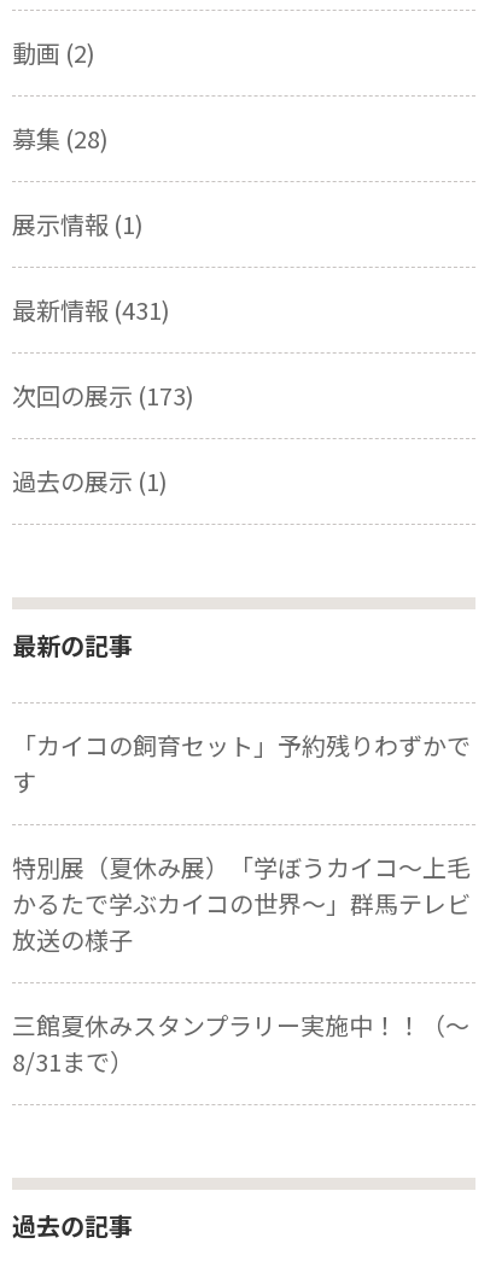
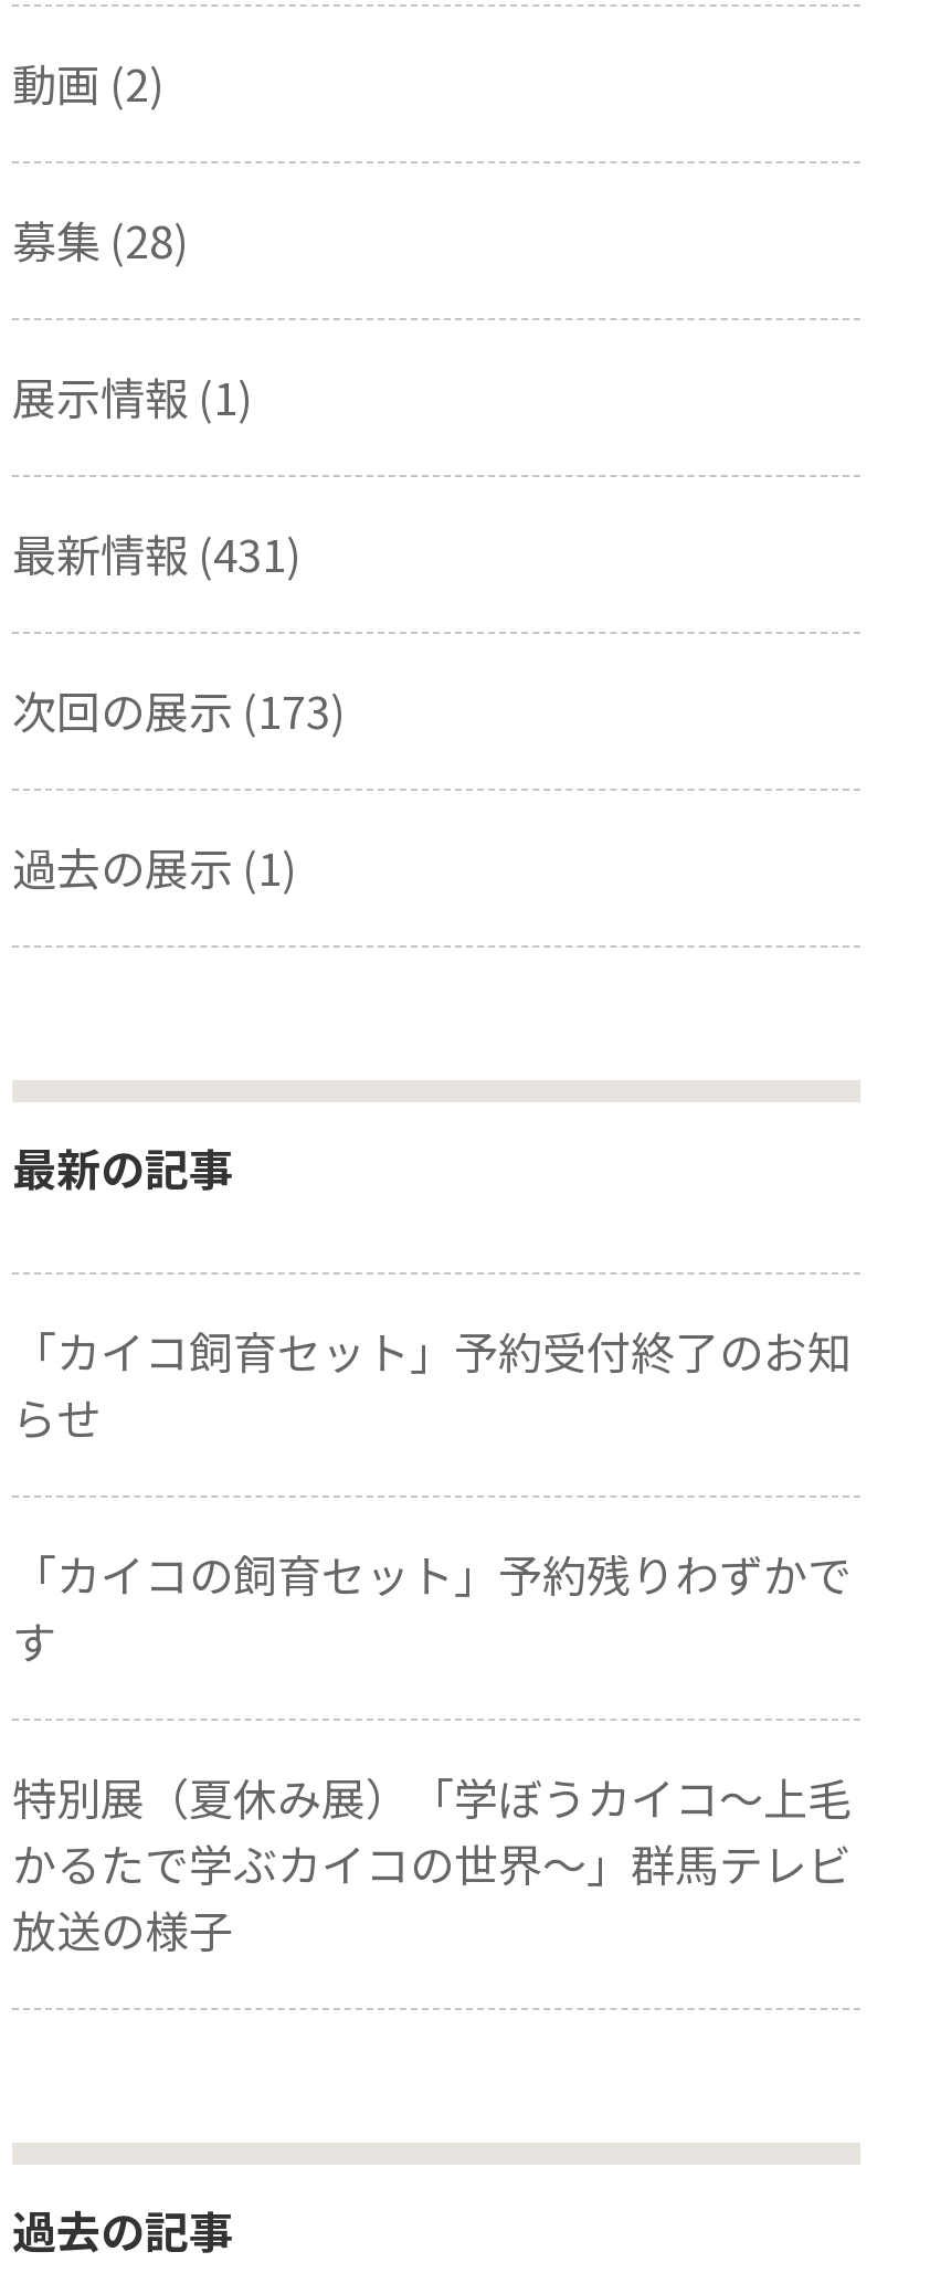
none -> [12,1319,852,1449] 「カイコ飼育セット」予約受付終了のお知 | らせ
moved [12,728,471,957] -> [12,1542,852,1962]: 「カイコの飼育セット」予約残りわずかで | す | 特別展（夏休み展）「学ぼうカイコ～上毛 | かるたで学ぶカイコの世界～」群馬テレビ | 放送の様子
[12,1008,469,1079] 三館夏休みスタンプラリー実施中！！（～ | 8/31まで） -> none

